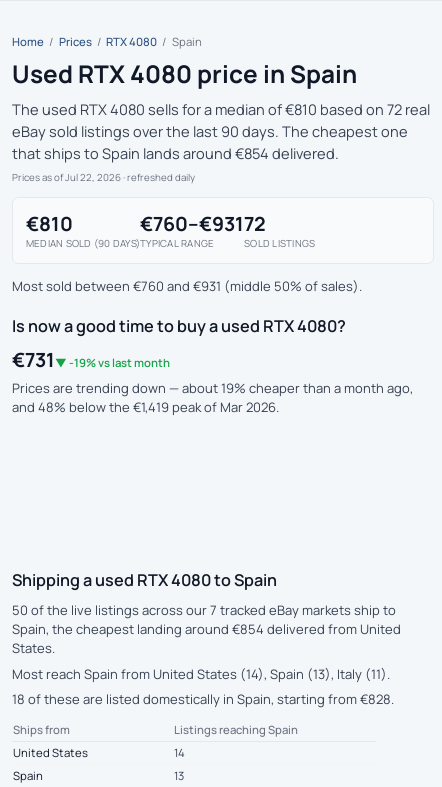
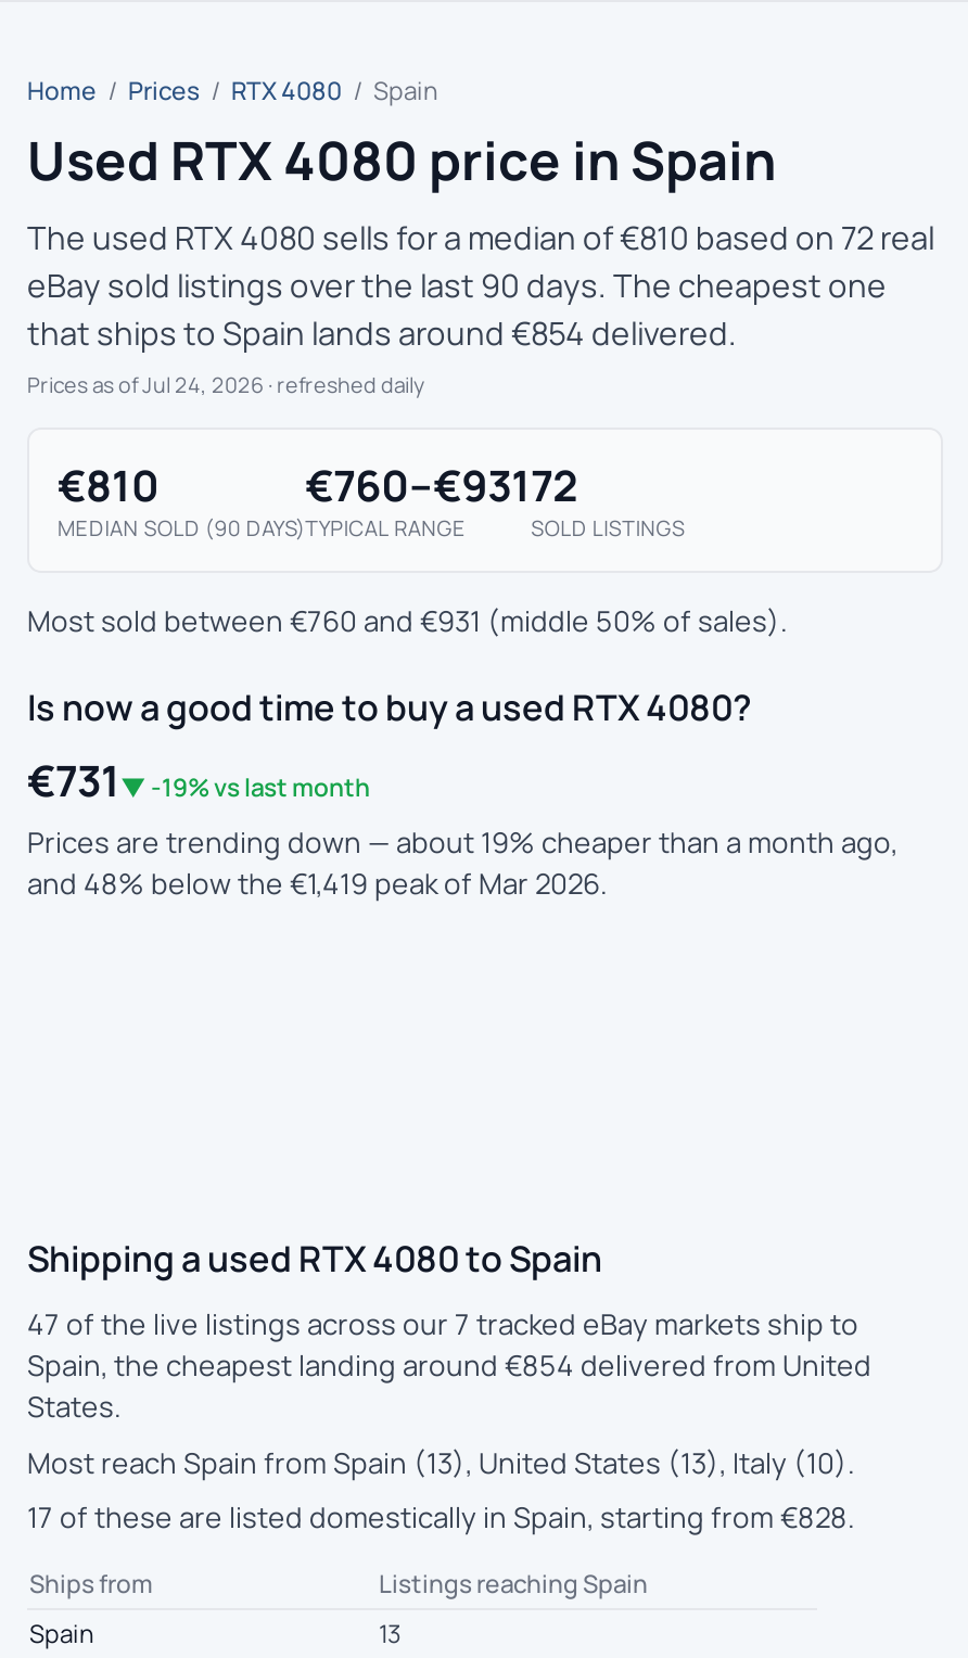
[12,170,195,183] Prices as of Jul 22, 2026 · refreshed daily -> [27,370,424,398] Prices as of Jul 24, 2026 · refreshed daily
[12,601,396,619] 50 of the live listings across our 7 tracked eBay markets ship to -> [27,1304,858,1343] 47 of the live listings across our 7 tracked eBay markets ship to
[12,664,390,682] Most reach Spain from United States (14), Spain (13), Italy (11). -> [27,1442,854,1481] Most reach Spain from Spain (13), United States (13), Italy (10).
[12,690,394,708] 18 of these are listed domestically in Spain, starting from €828. -> [27,1497,854,1536] 17 of these are listed domestically in Spain, starting from €828.
[13,745,185,760] United States | 14 -> none

